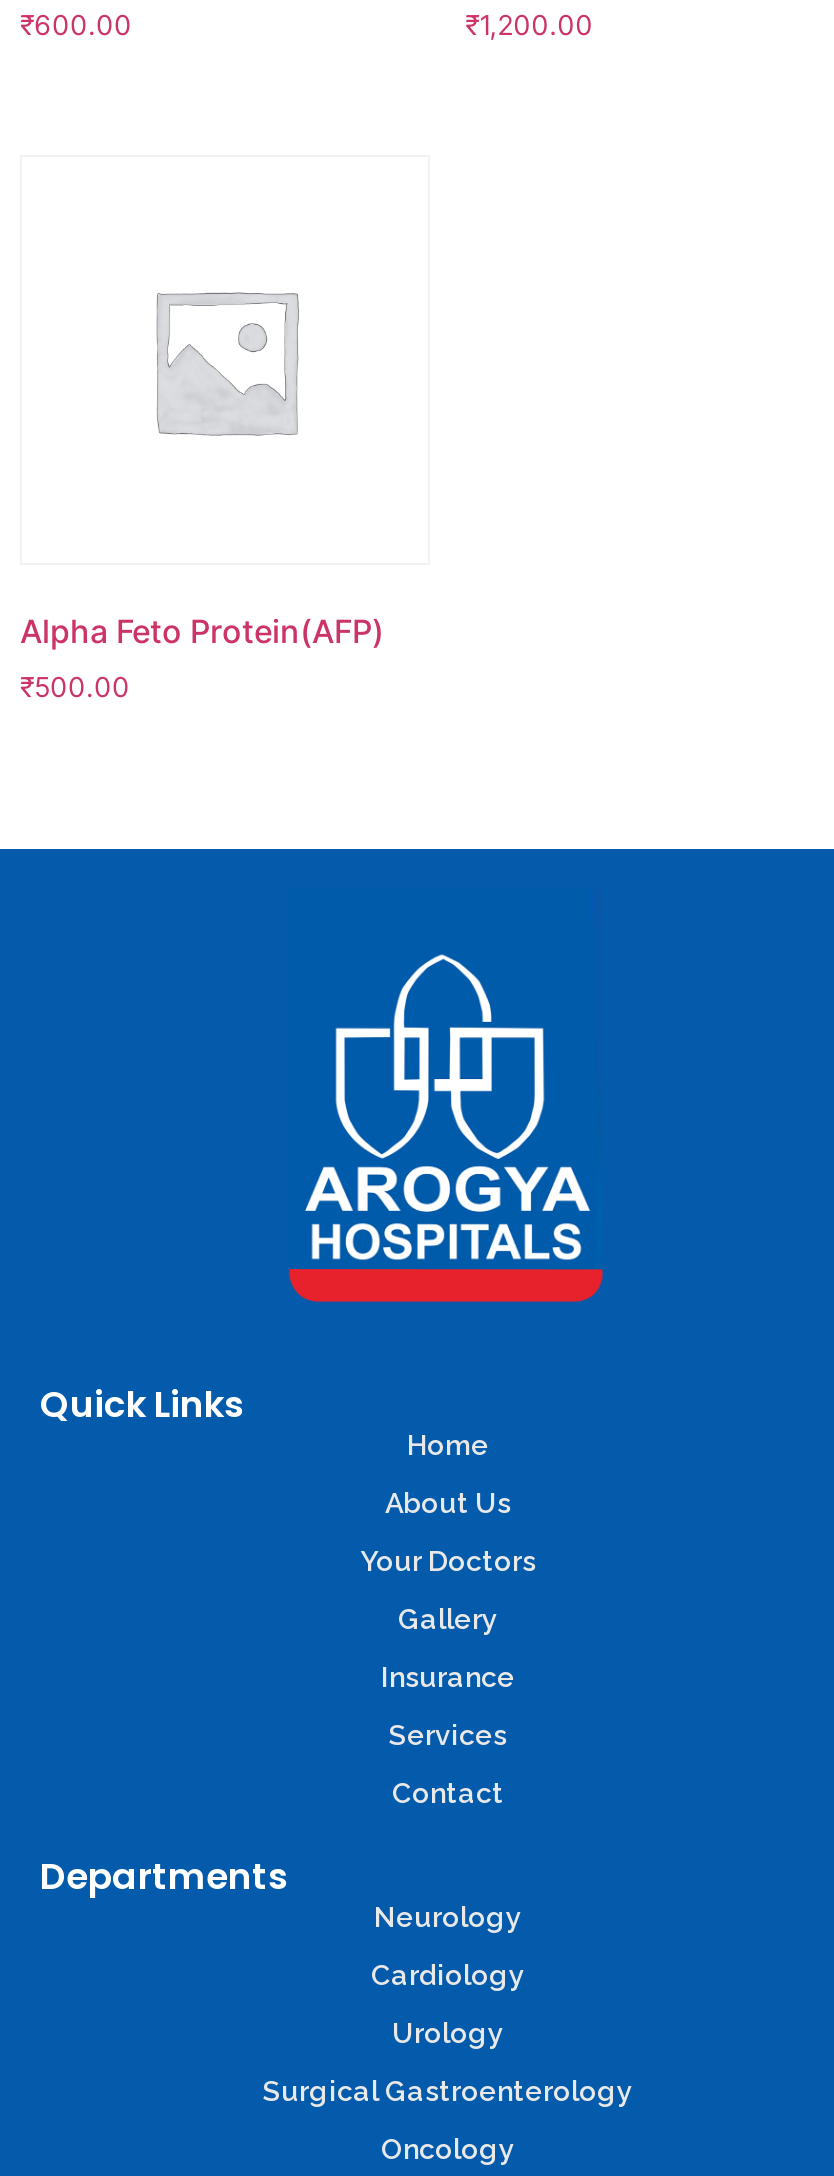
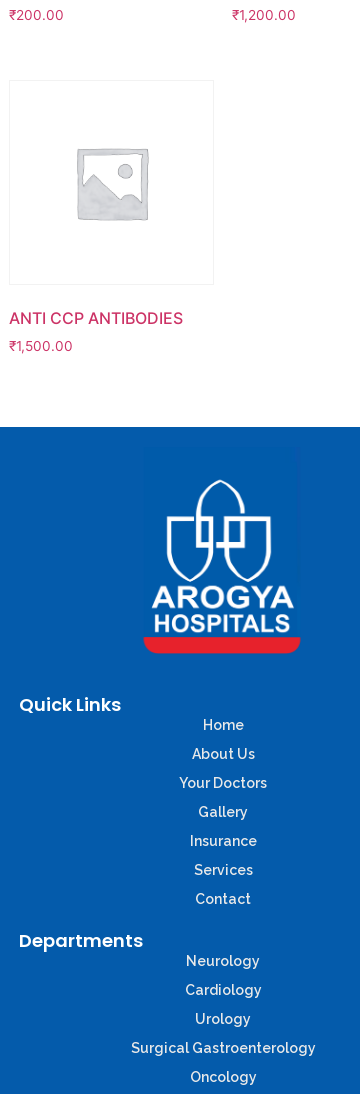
[20,9,132,41] ₹600.00 -> [9,7,64,23] ₹200.00
[20,612,384,652] Alpha Feto Protein(AFP) -> [9,308,183,328] ANTI CCP ANTIBODIES
[20,672,130,704] ₹500.00 -> [9,338,73,354] ₹1,500.00

